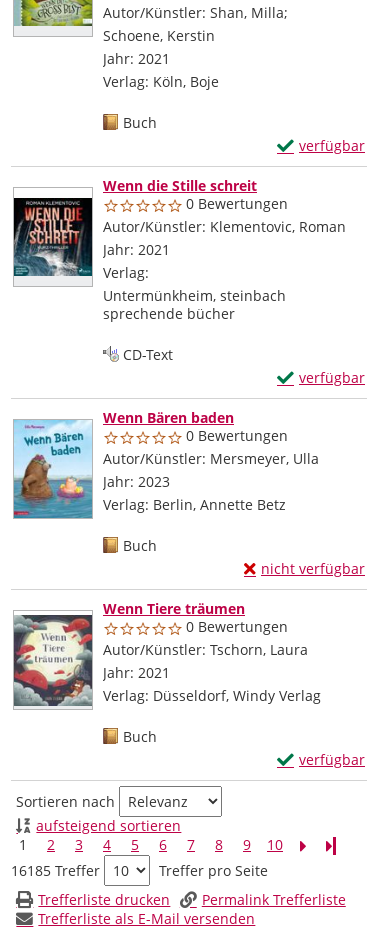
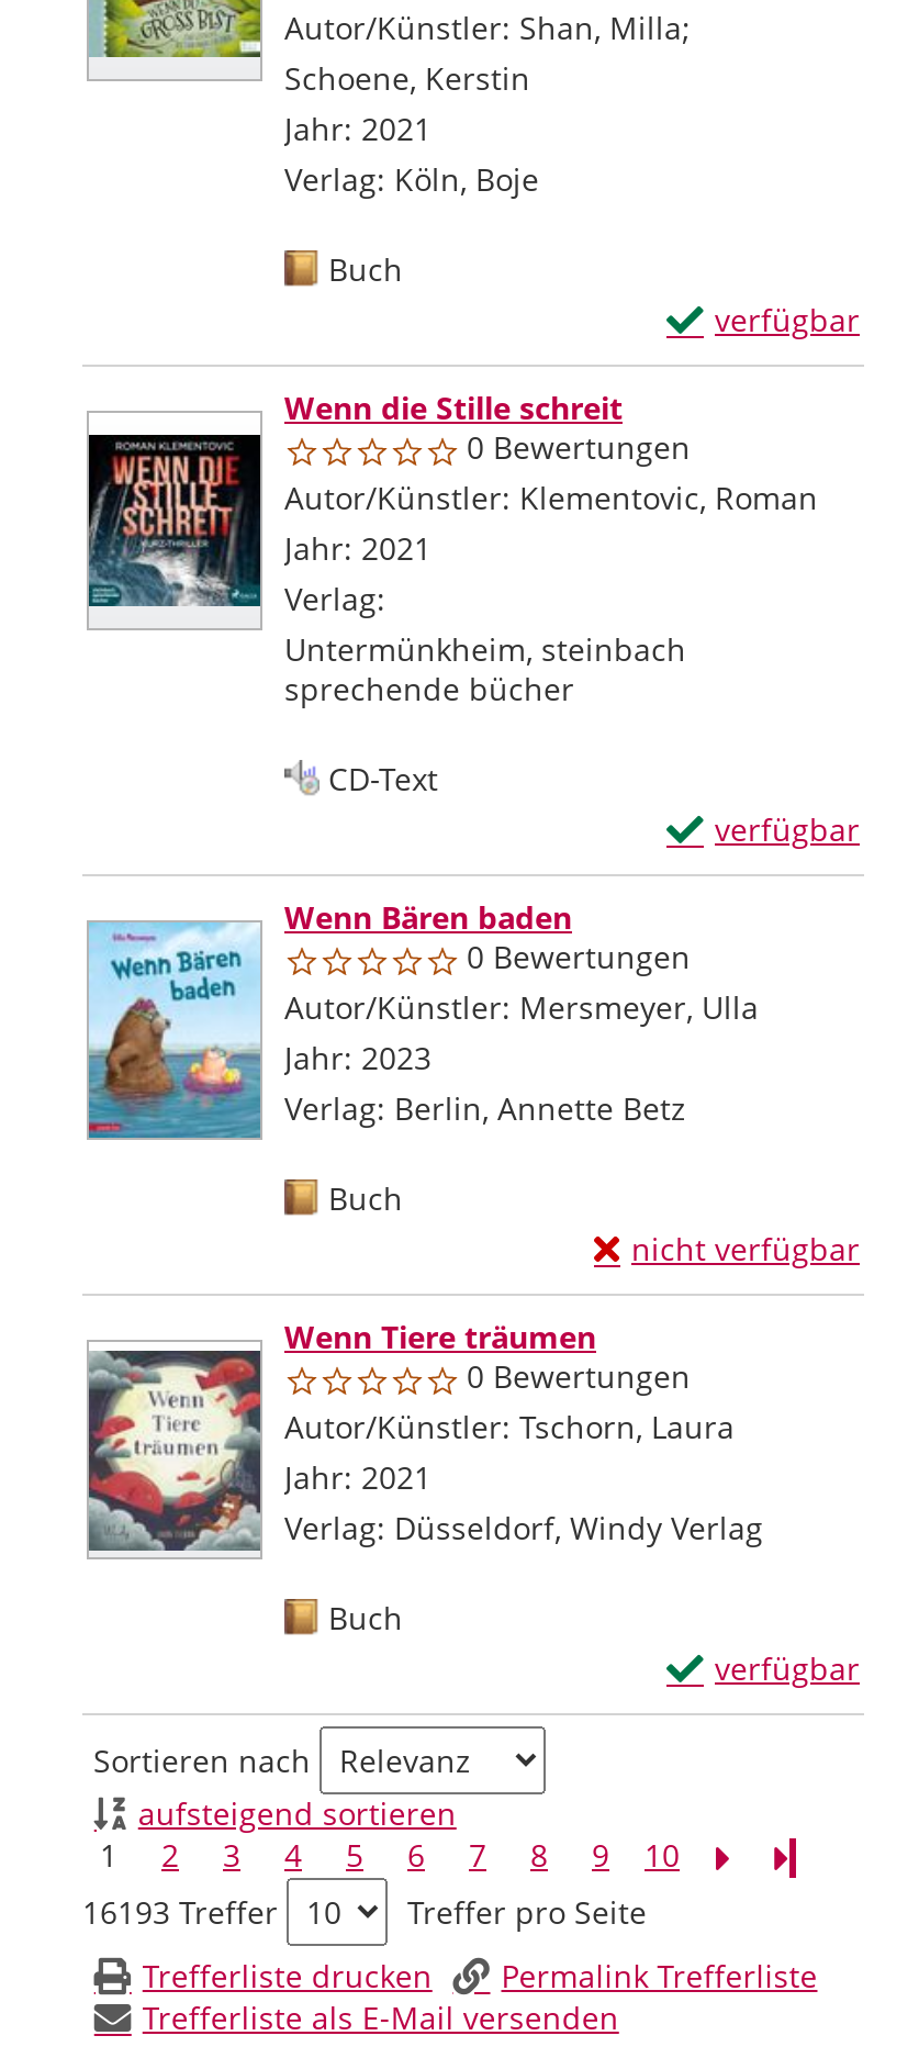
[11,861,100,880] 16185 Treffer -> [82,1892,278,1933] 16193 Treffer

